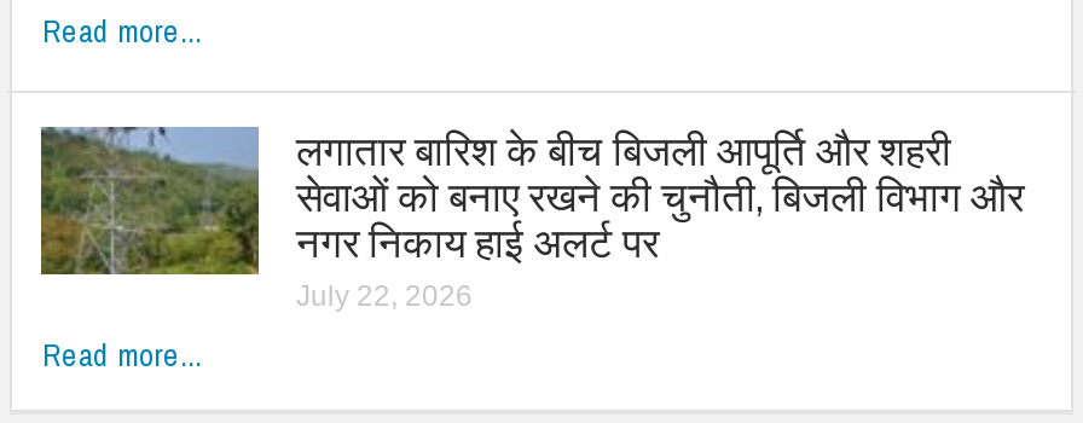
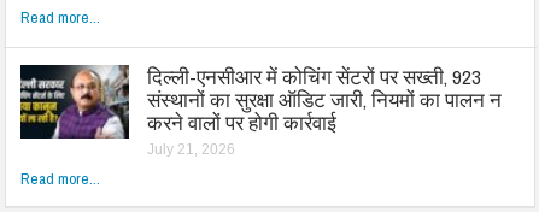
[39,123,1024,314] [image] | लगातार बारिश के बीच बिजली आपूर्ति और शहरी | सेवाओं को बनाए रखने की चुनौती, बिजली विभाग और | नगर निकाय हाई अलर्ट पर | July 22, 2026 -> [19,62,502,157] [image] | दिल्ली-एनसीआर में कोचिंग सेंटरों पर सख्ती, 923 | संस्थानों का सुरक्षा ऑडिट जारी, नियमों का पालन न | करने वालों पर होगी कार्रवाई | July 21, 2026

